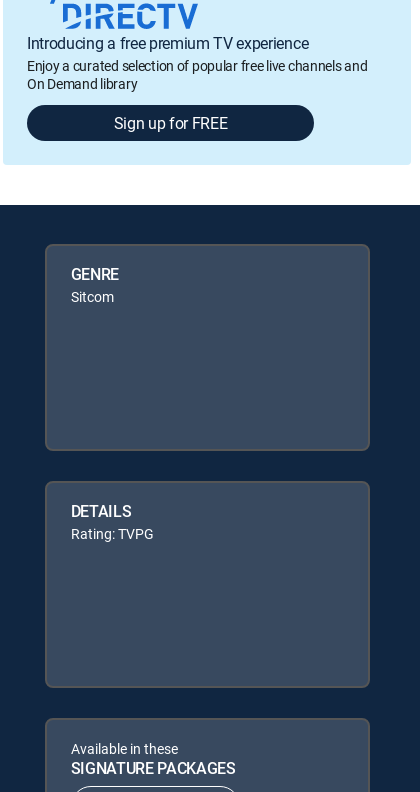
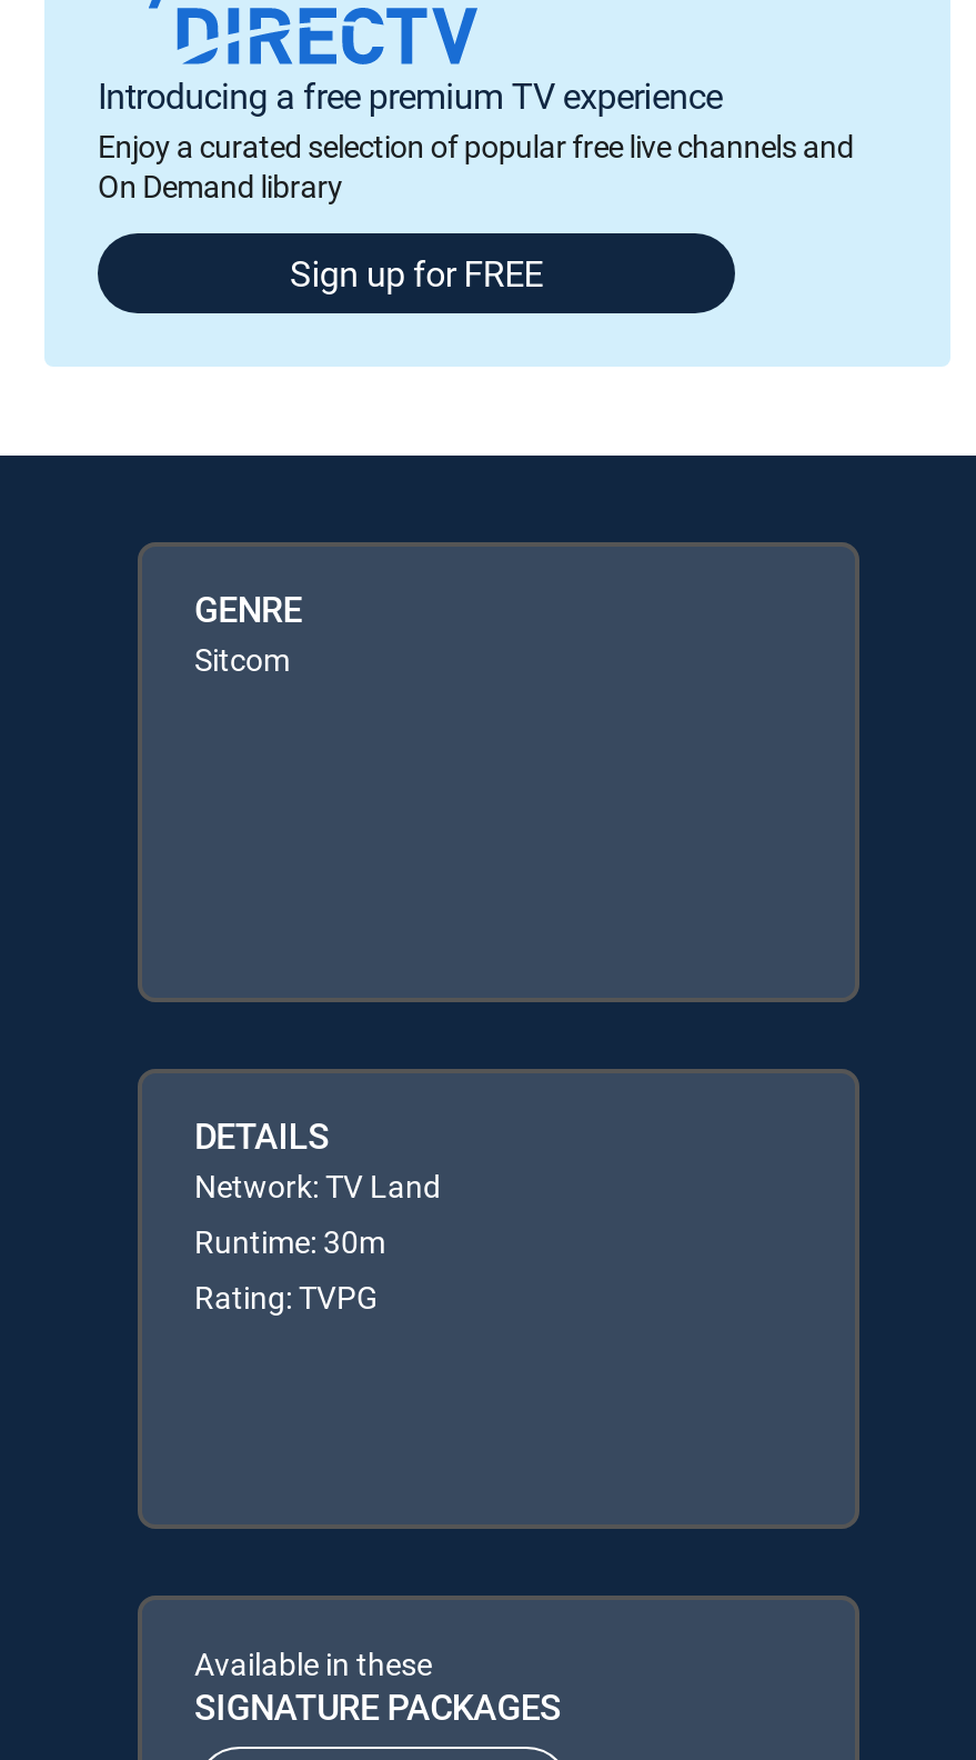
none -> [194,1164,441,1262] Network: TV Land | Runtime: 30m
moved [70,524,153,543] -> [194,1276,379,1318]: Rating: TVPG

